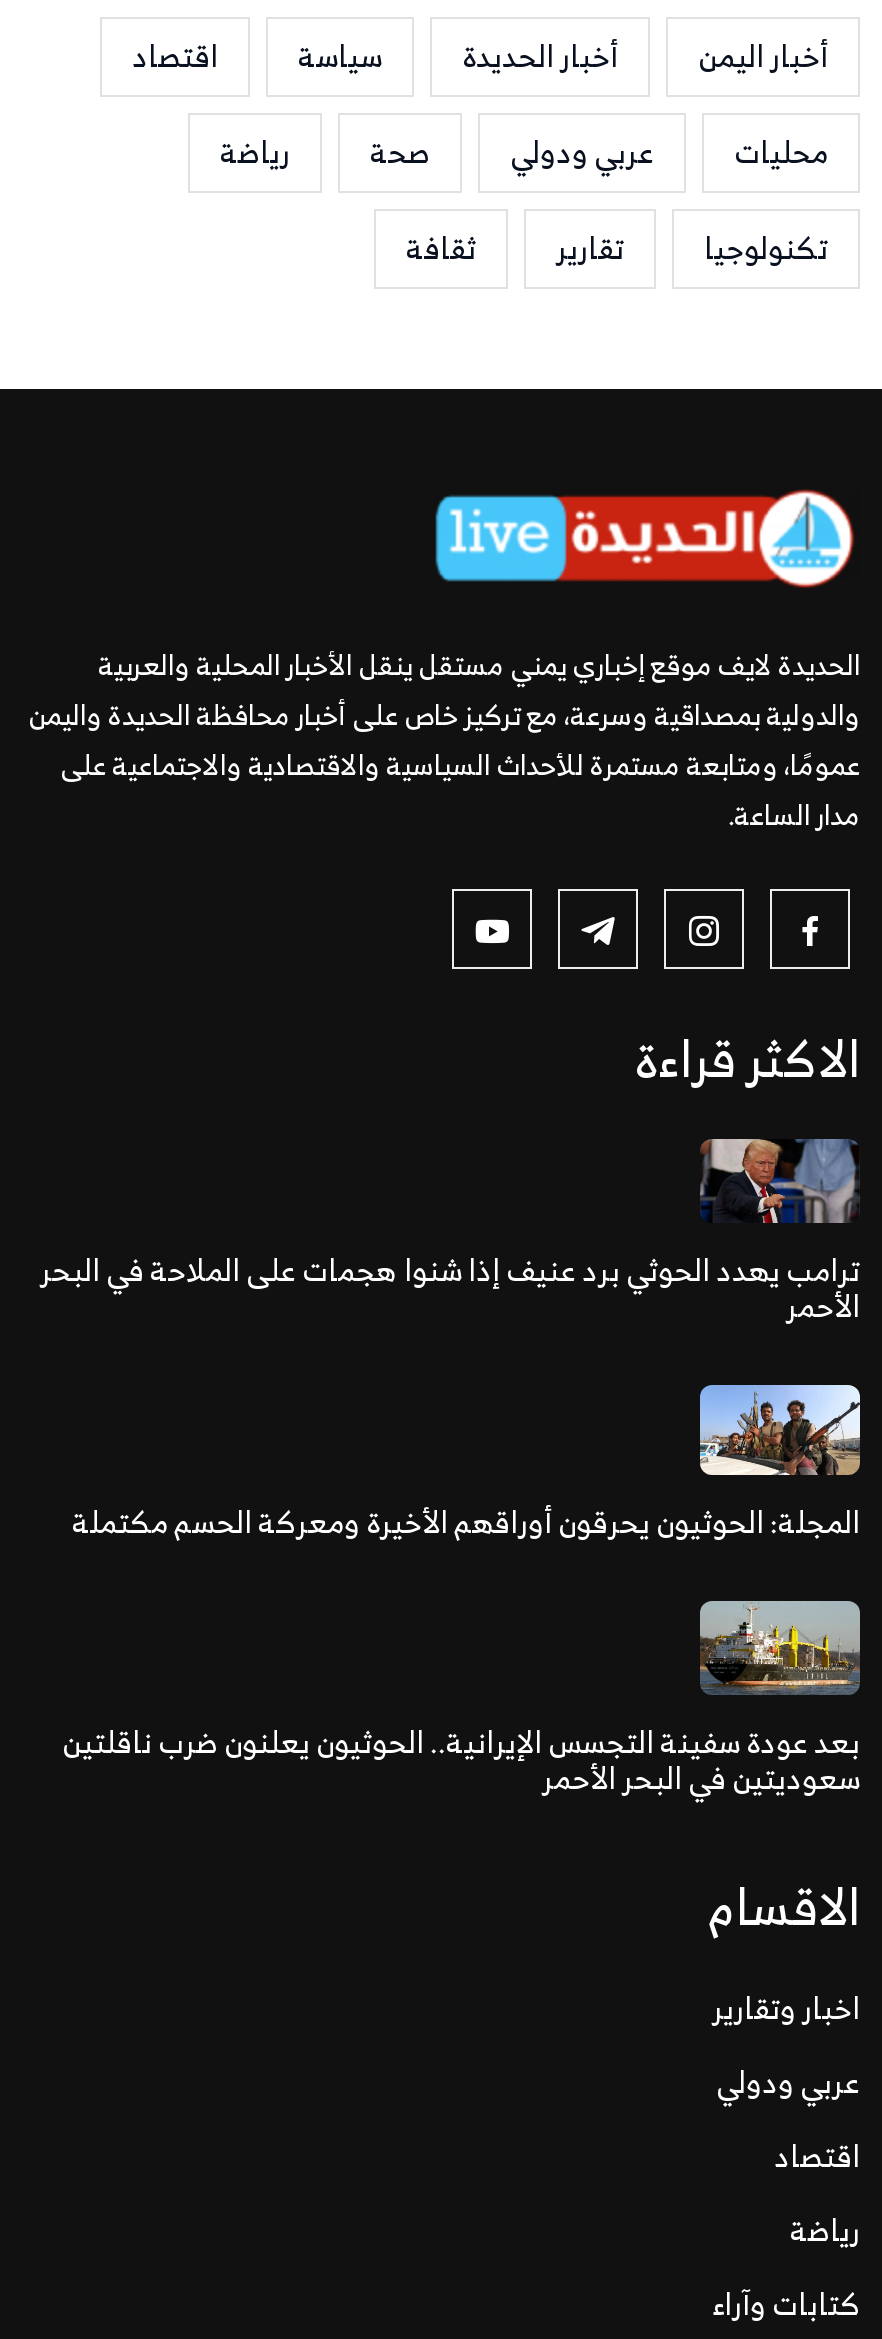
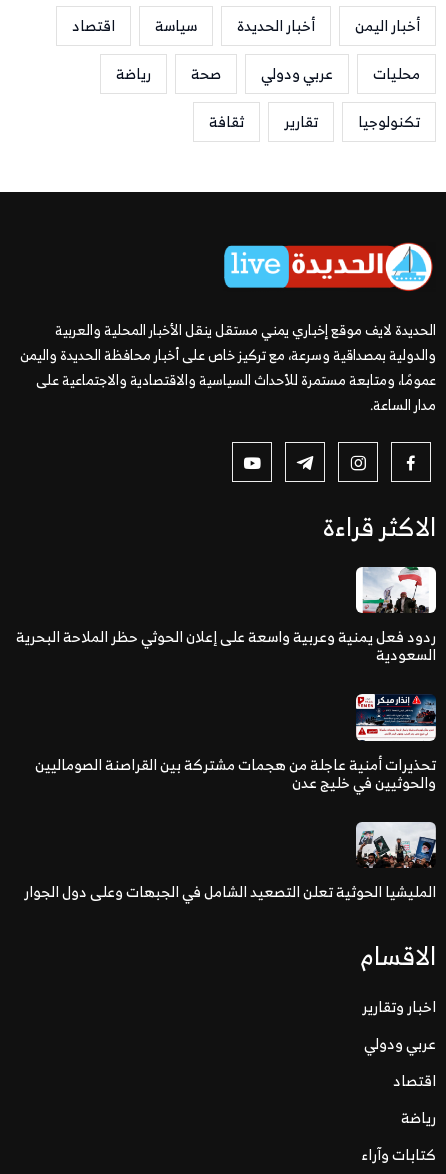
[40,1137,860,1334] [image] | ترامب يهدد الحوثي برد عنيف إذا شنوا هجمات على الملاحة في البحر | الأحمر -> [16,566,437,668] [image] | ردود فعل يمنية وعربية واسعة على إعلان الحوثي حظر الملاحة البحرية | السعودية
[72,1383,862,1550] [image] | المجلة: الحوثيون يحرقون أوراقهم الأخيرة ومعركة الحسم مكتملة -> [35,693,437,796] [image] | تحذيرات أمنية عاجلة من هجمات مشتركة بين القراصنة الصوماليين | والحوثيين في خليج عدن
[62,1611,862,1804] [image] | بعد عودة سفينة التجسس الإيرانية.. الحوثيون يعلنون ضرب ناقلتين | سعوديتين في البحر الأحمر -> [24,804,436,905] [image] | المليشيا الحوثية تعلن التصعيد الشامل في الجبهات وعلى دول الجوار

